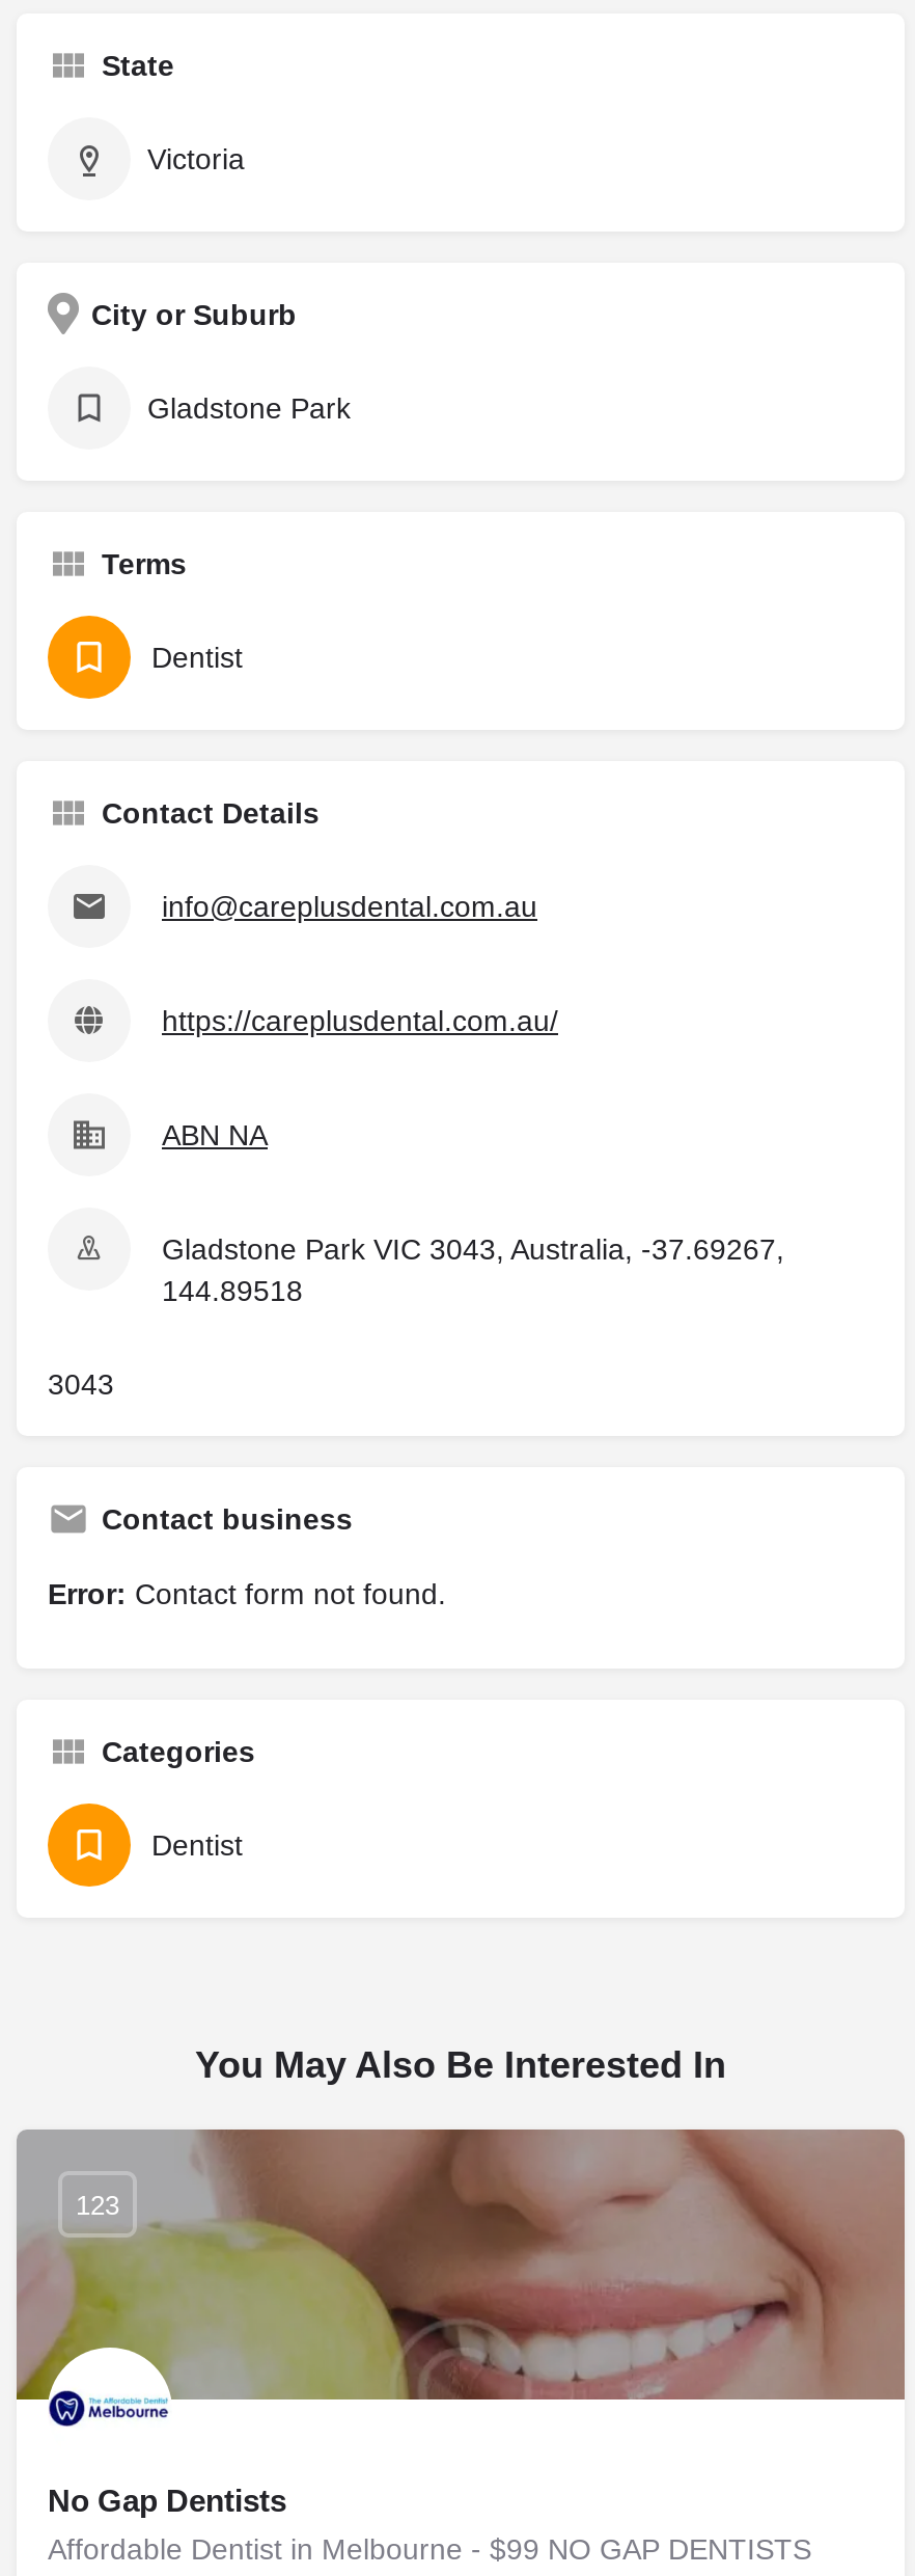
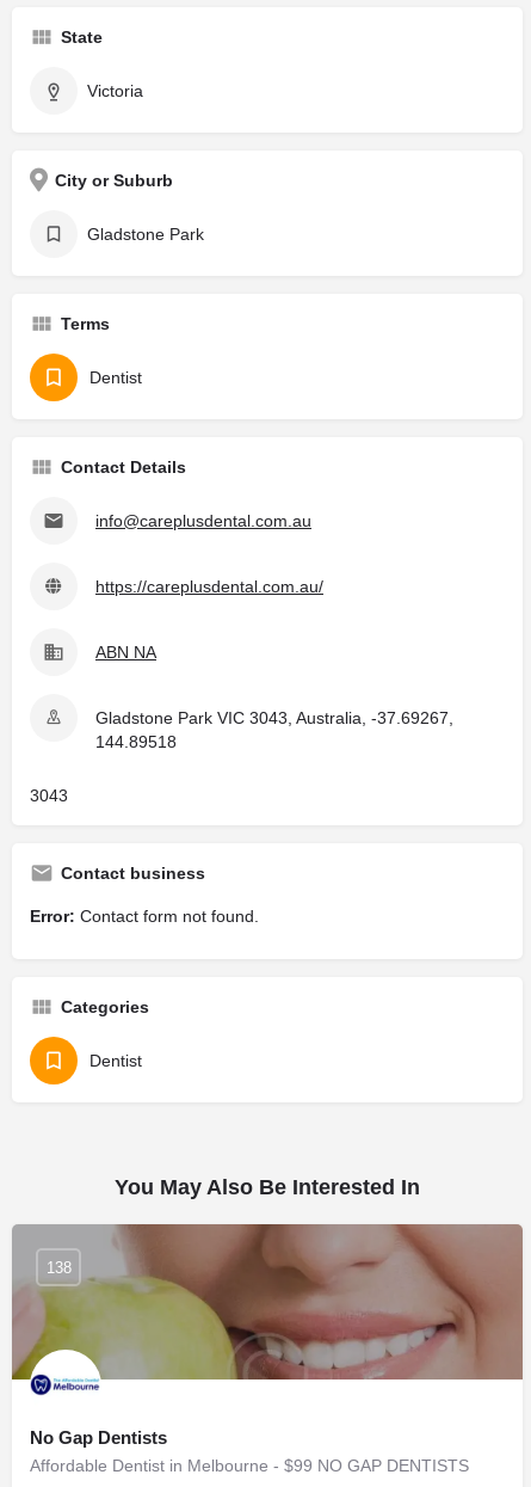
[76,2189,119,2220] 123 -> [46,1259,71,1276] 138

